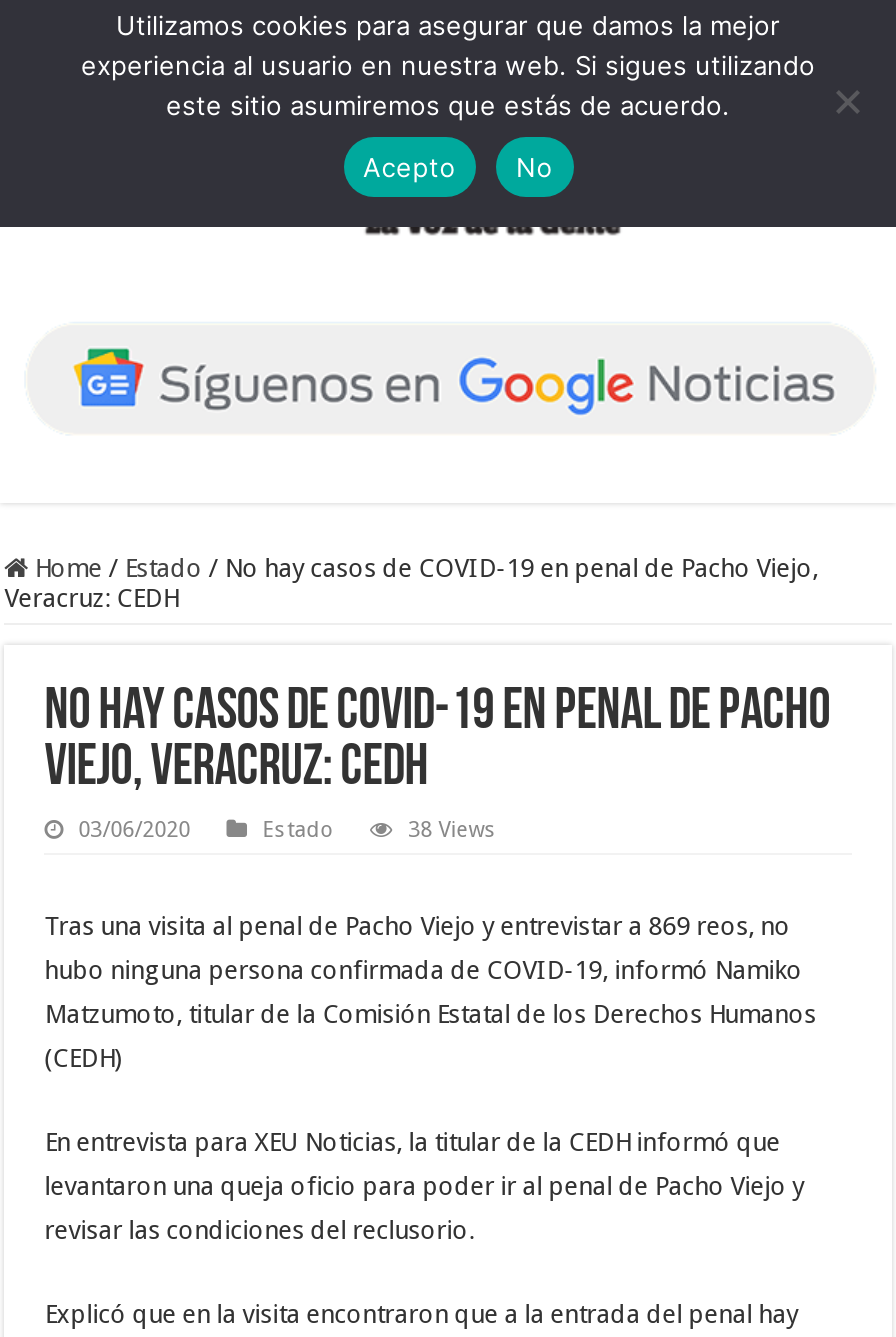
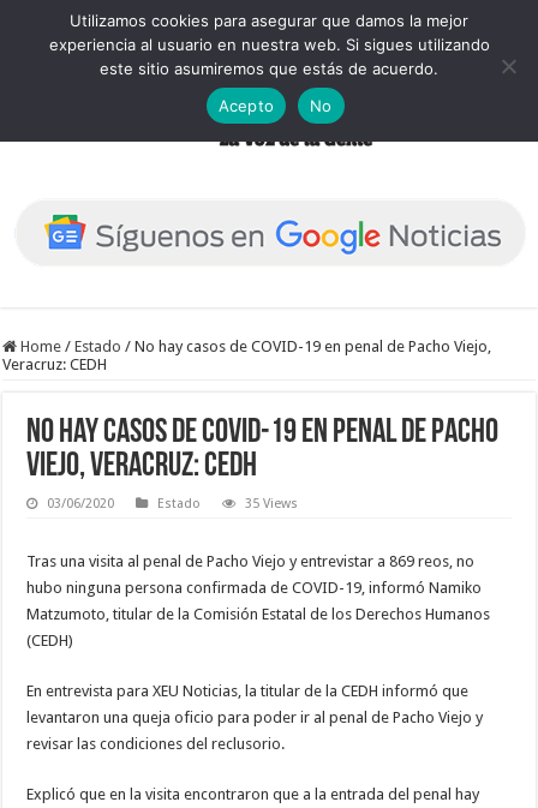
[408,818,496,844] 38 Views -> [245,496,298,512] 35 Views

